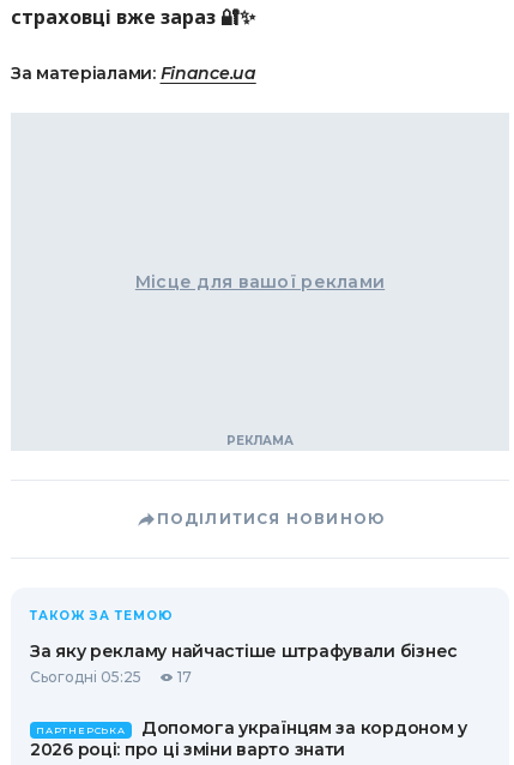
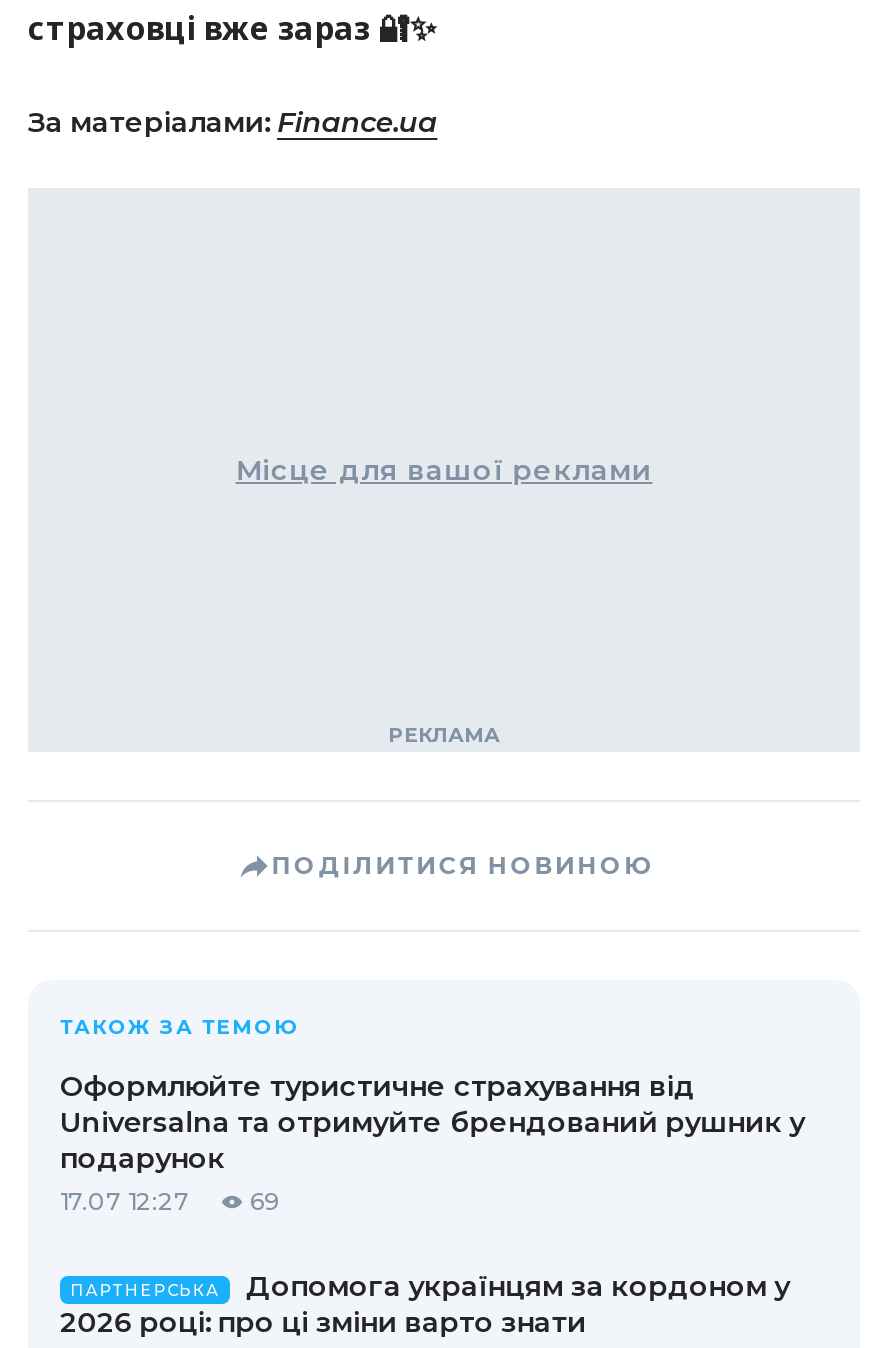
[30,640,458,686] За яку рекламу найчастіше штрафували бізнес | Сьогодні 05:25 | 17 -> [60,1068,805,1216] Оформлюйте туристичне страхування від | Universalna та отримуйте брендований рушник у | подарунок | 17.07 12:27 | 69

